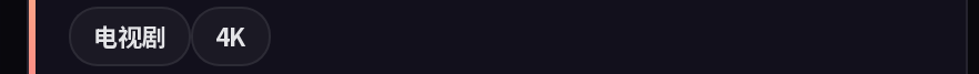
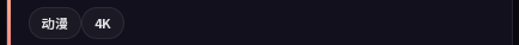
[93,19,166,54] 电视剧 -> [42,13,68,32] 动漫

